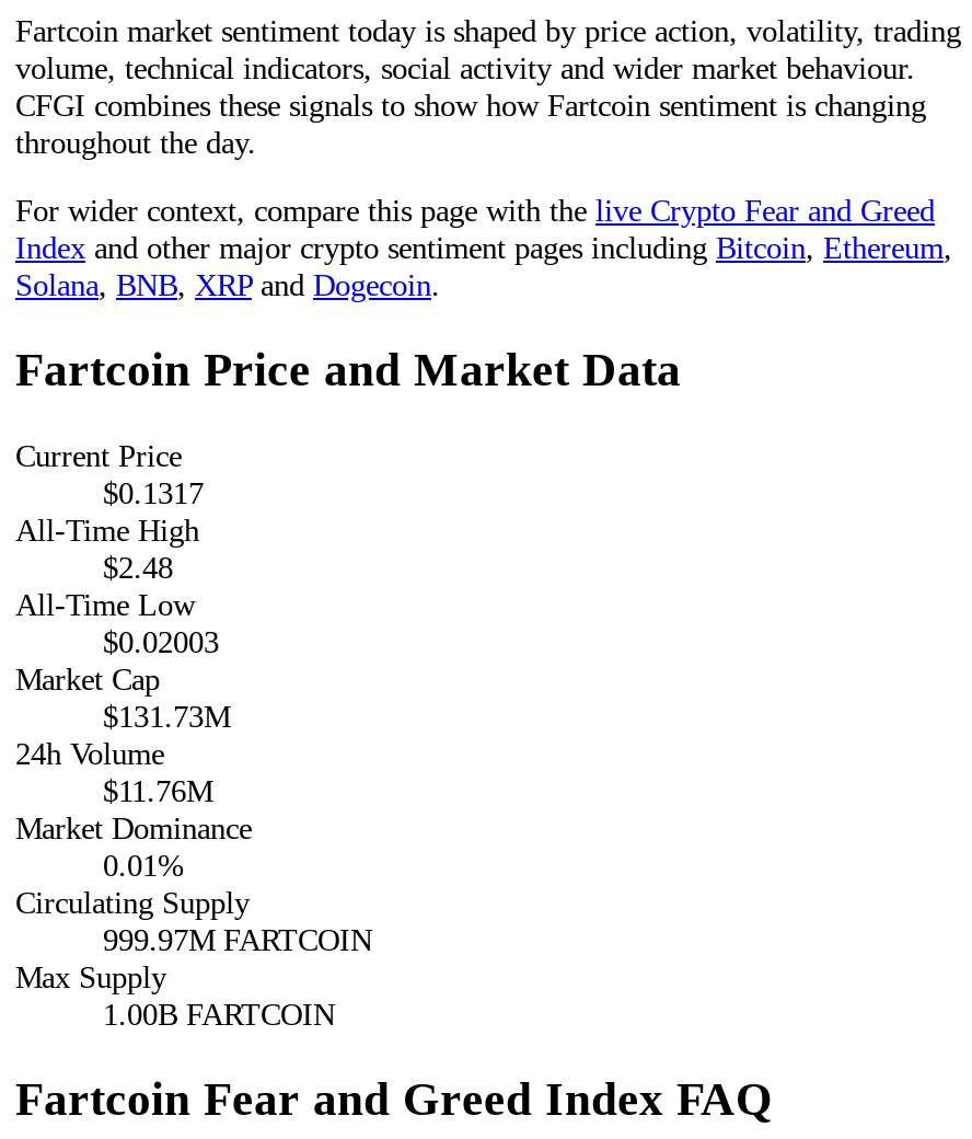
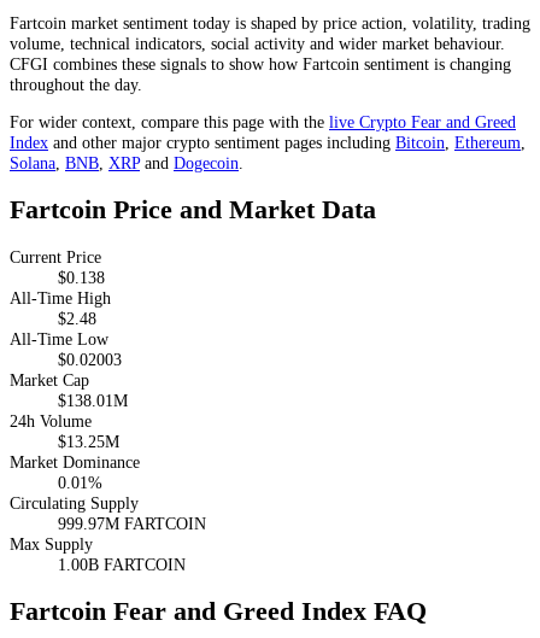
[103,475,204,510] $0.1317 -> [58,268,105,287] $0.138
[103,698,230,733] $131.73M -> [58,391,128,410] $138.01M
[103,773,212,808] $11.76M -> [58,432,119,451] $13.25M

